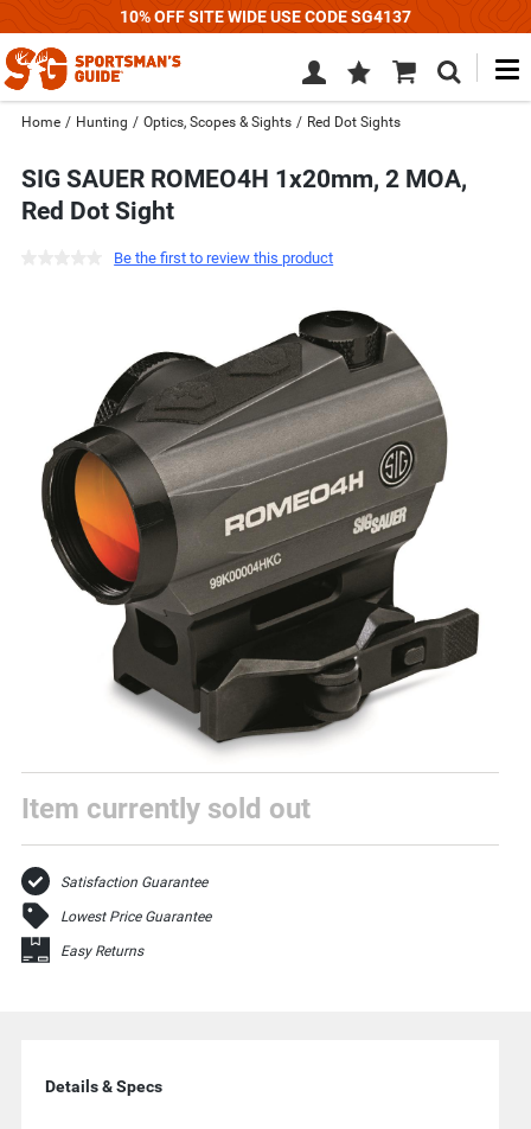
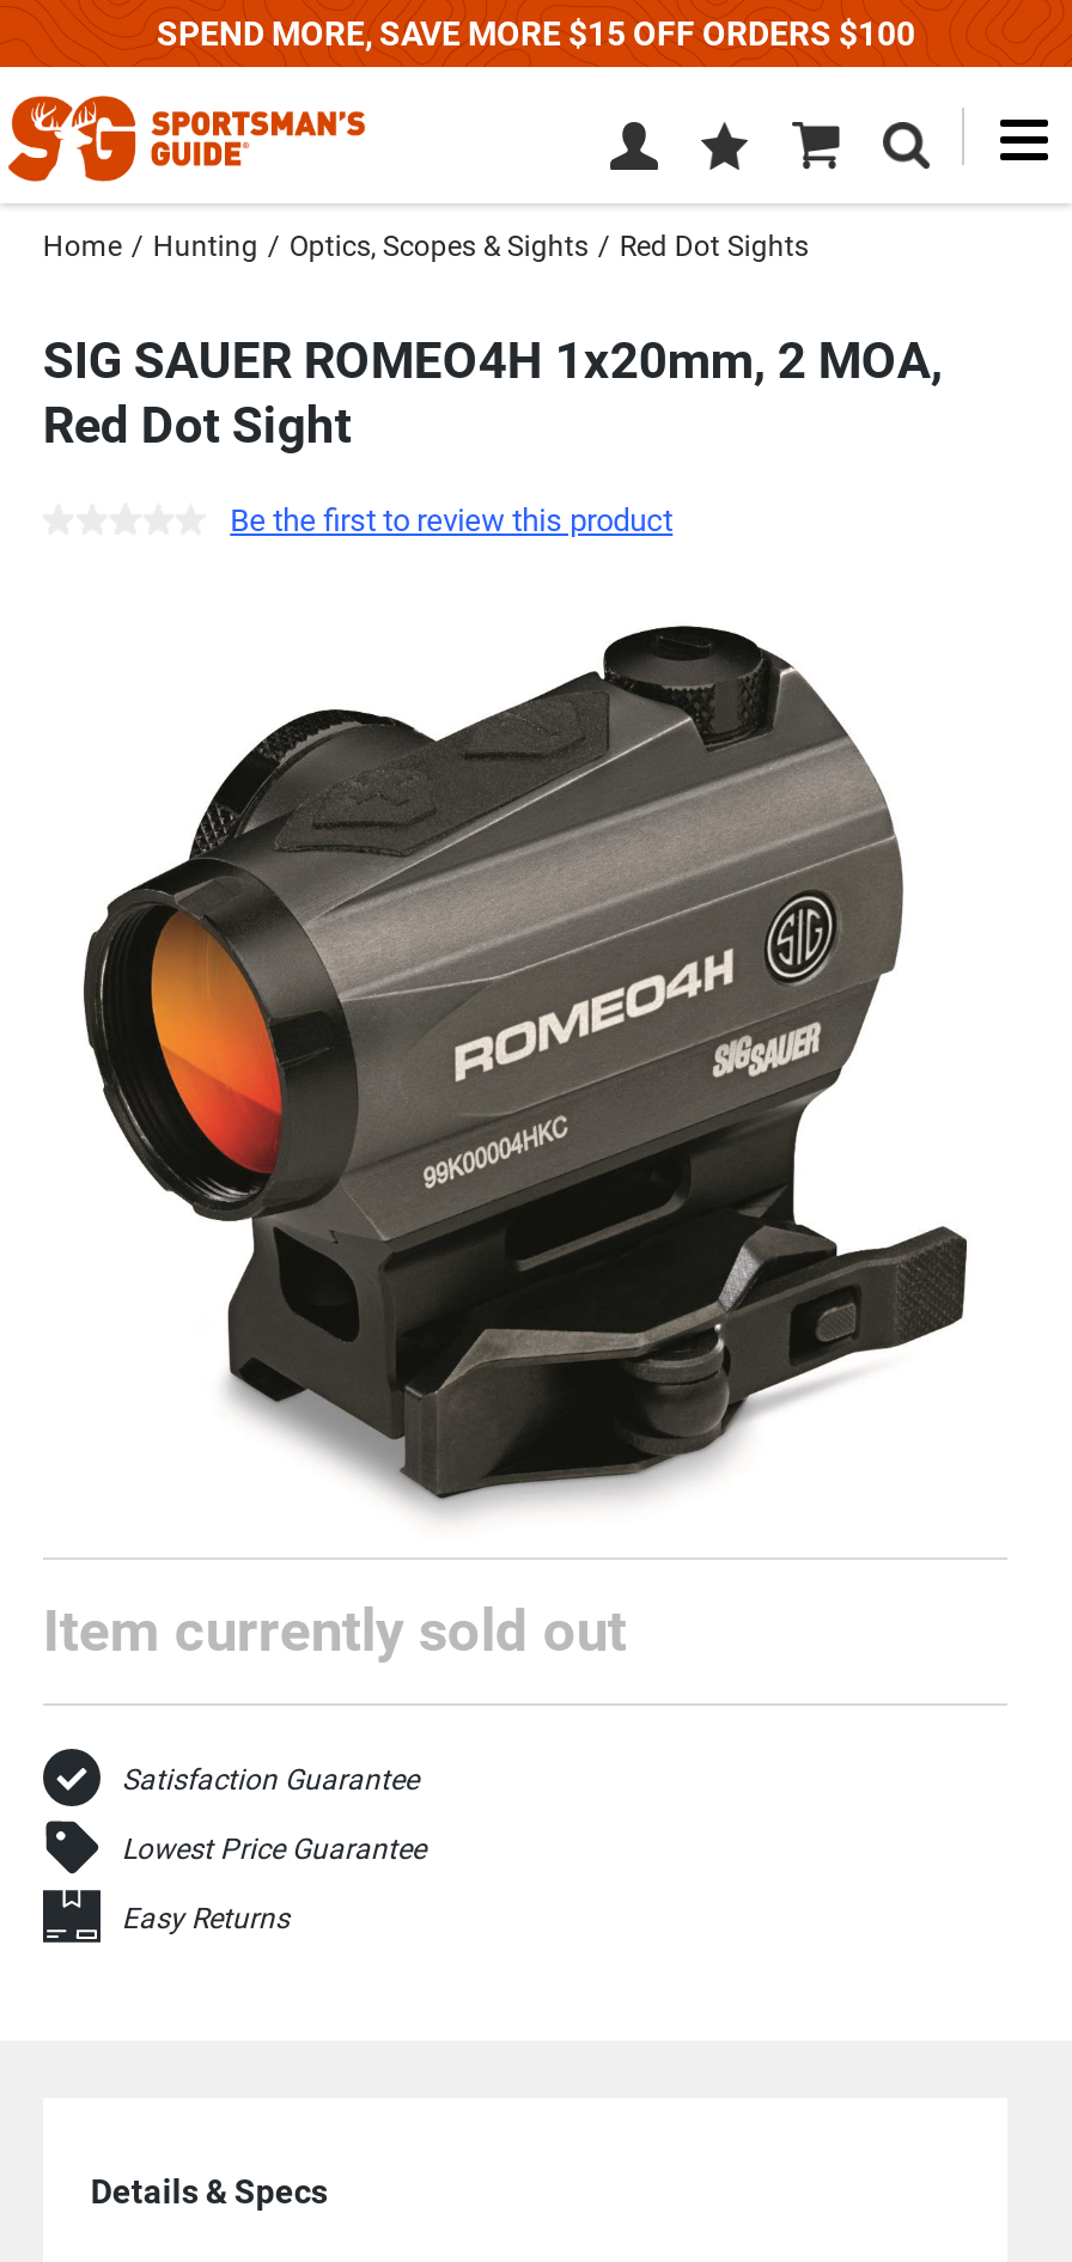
[120,7,411,26] 10% OFF SITE WIDE USE CODE SG4137 -> [157,14,915,53] SPEND MORE, SAVE MORE $15 OFF ORDERS $100

